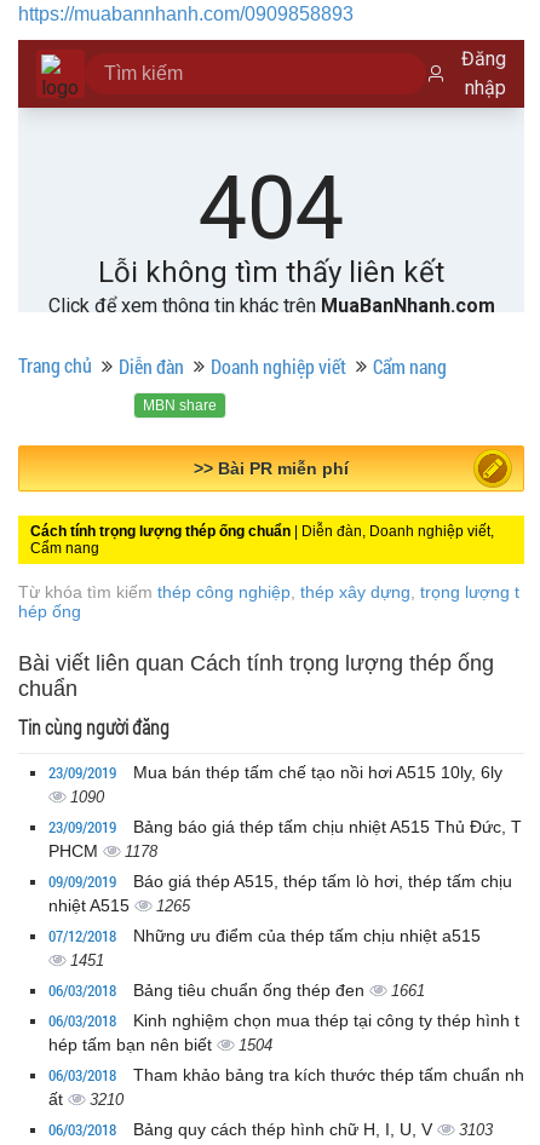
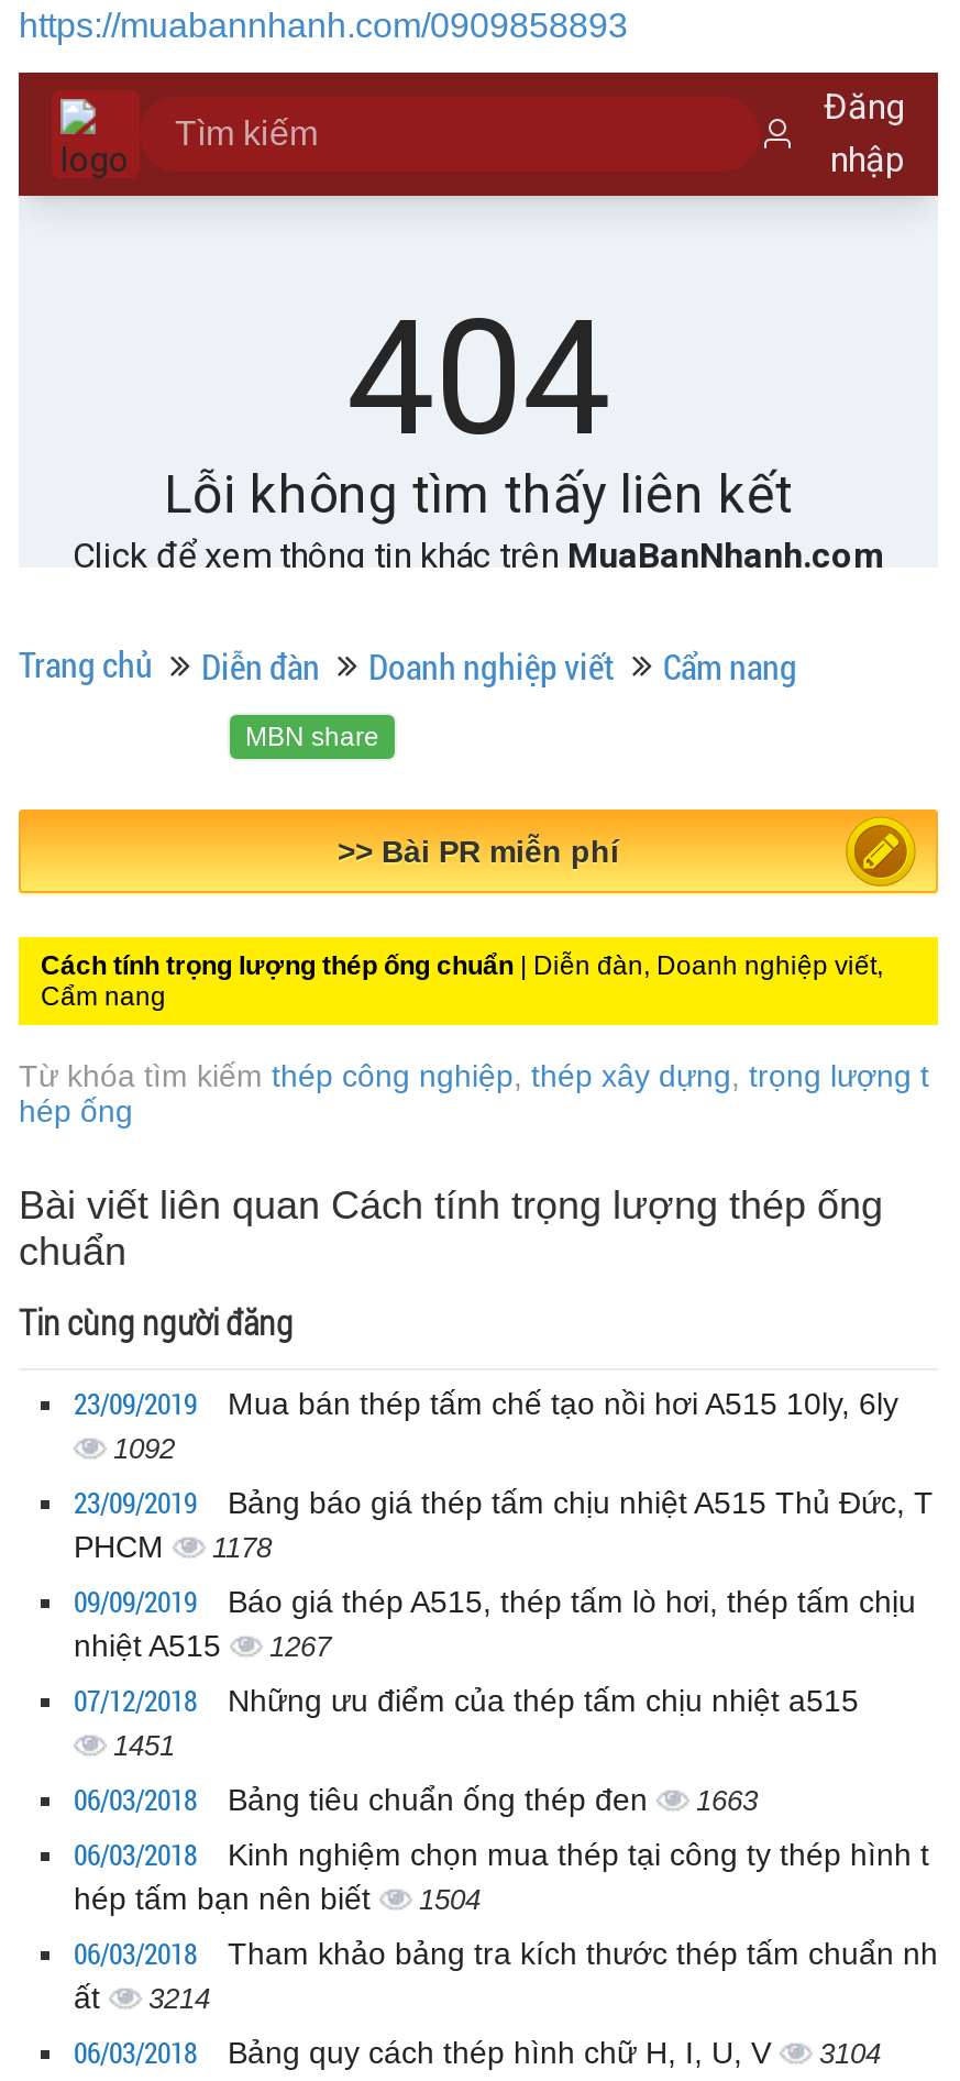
[70,788,104,807] 1090 -> [113,1433,175,1466] 1092
[48,896,190,916] nhiệt A515 1265 -> [74,1629,331,1664] nhiệt A515 1267
[48,980,425,1001] 06/03/2018 Bảng tiêu chuẩn ống thép đen 1661 -> [74,1781,758,1820] 06/03/2018 Bảng tiêu chuẩn ống thép đen 1663
[48,1090,123,1109] ất 3210 -> [74,1981,210,2016] ất 3214
[48,1119,493,1141] 06/03/2018 Bảng quy cách thép hình chữ H, I, U, V 3103 -> [74,2033,881,2073] 06/03/2018 Bảng quy cách thép hình chữ H, I, U, V 3104

